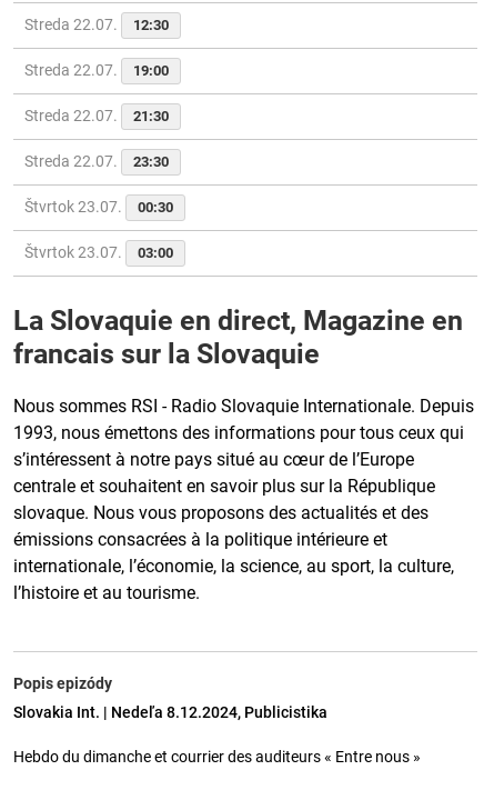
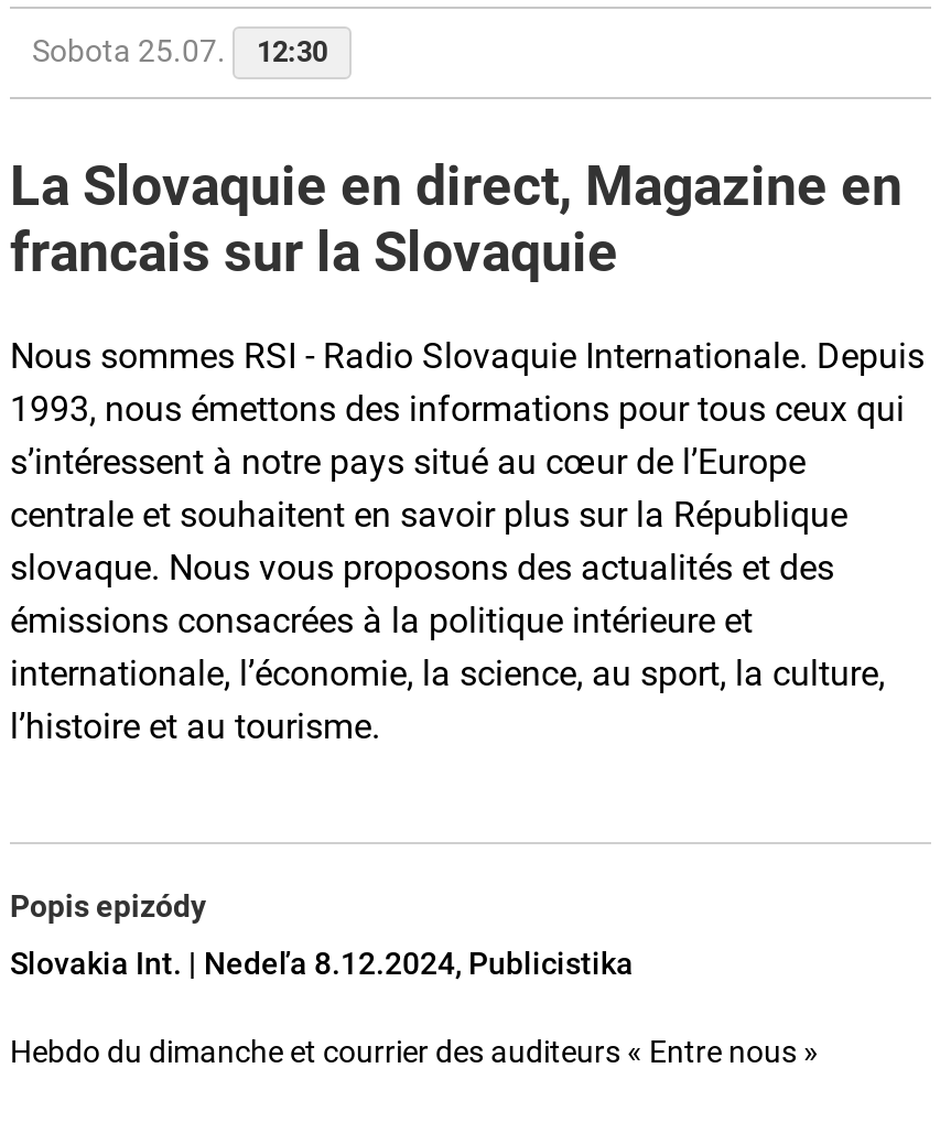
[24,16,169,34] Streda 22.07. 12:30 -> [32,34,327,69] Sobota 25.07. 12:30
[24,61,173,261] Streda 22.07. | 19:00 | Streda 22.07. | 21:30 | Streda 22.07. | 23:30 | Štvrtok 23.07. | 00:30 | Štvrtok 23.07. | 03:00 -> none

